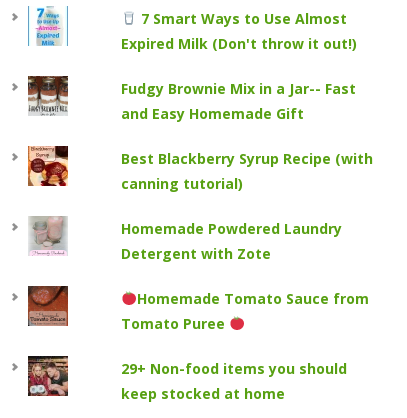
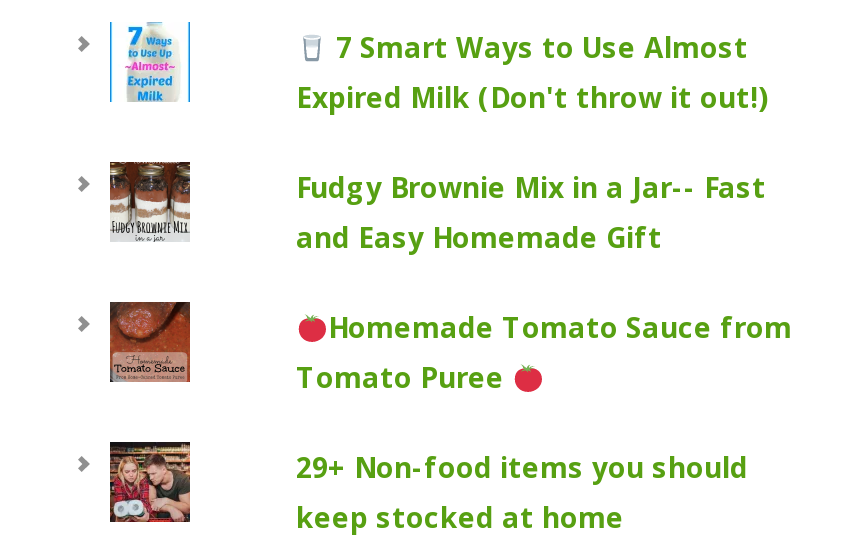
[27,145,69,187] [image] -> none
[121,149,373,263] Best Blackberry Syrup Recipe (with | canning tutorial) | Homemade Powdered Laundry | Detergent with Zote -> none
[28,217,68,255] [image] -> none

